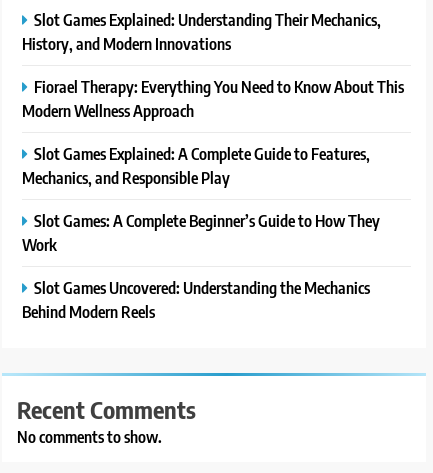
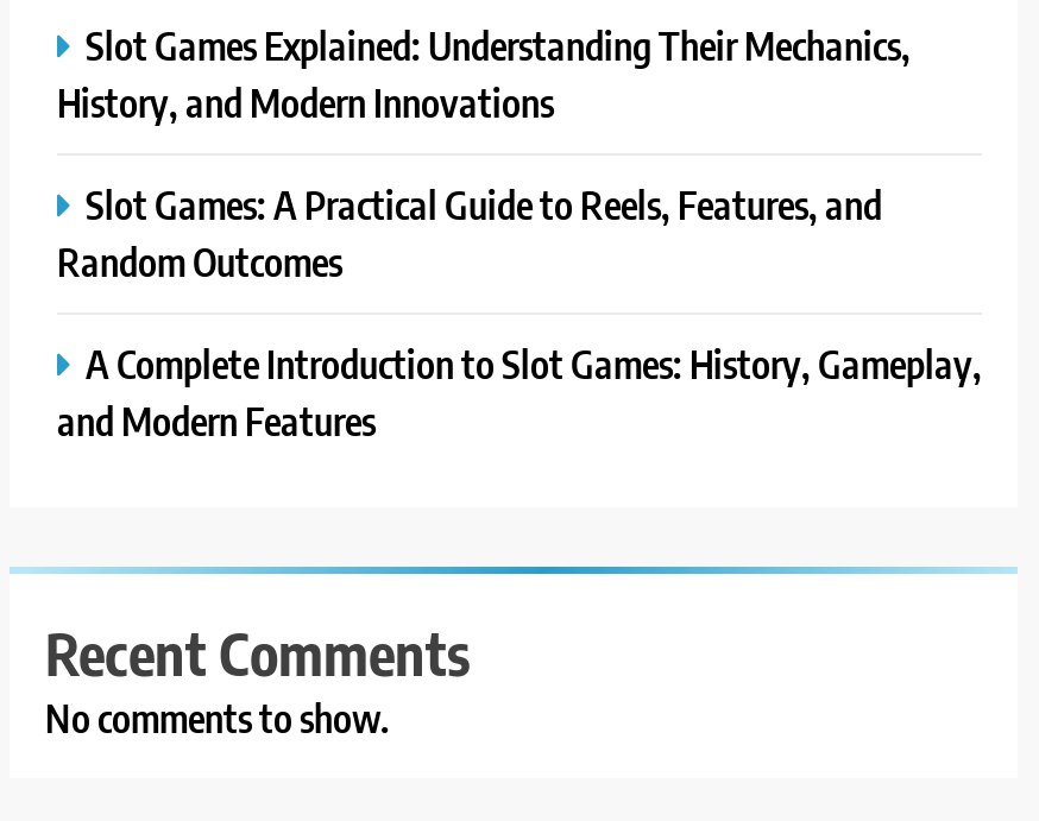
[22,76,404,322] Fiorael Therapy: Everything You Need to Know About This | Modern Wellness Approach | Slot Games Explained: A Complete Guide to Features, | Mechanics, and Responsible Play | Slot Games: A Complete Beginner’s Guide to How They | Work | Slot Games Uncovered: Understanding the Mechanics | Behind Modern Reels -> [57,179,982,445] Slot Games: A Practical Guide to Reels, Features, and | Random Outcomes | A Complete Introduction to Slot Games: History, Gameplay, | and Modern Features

